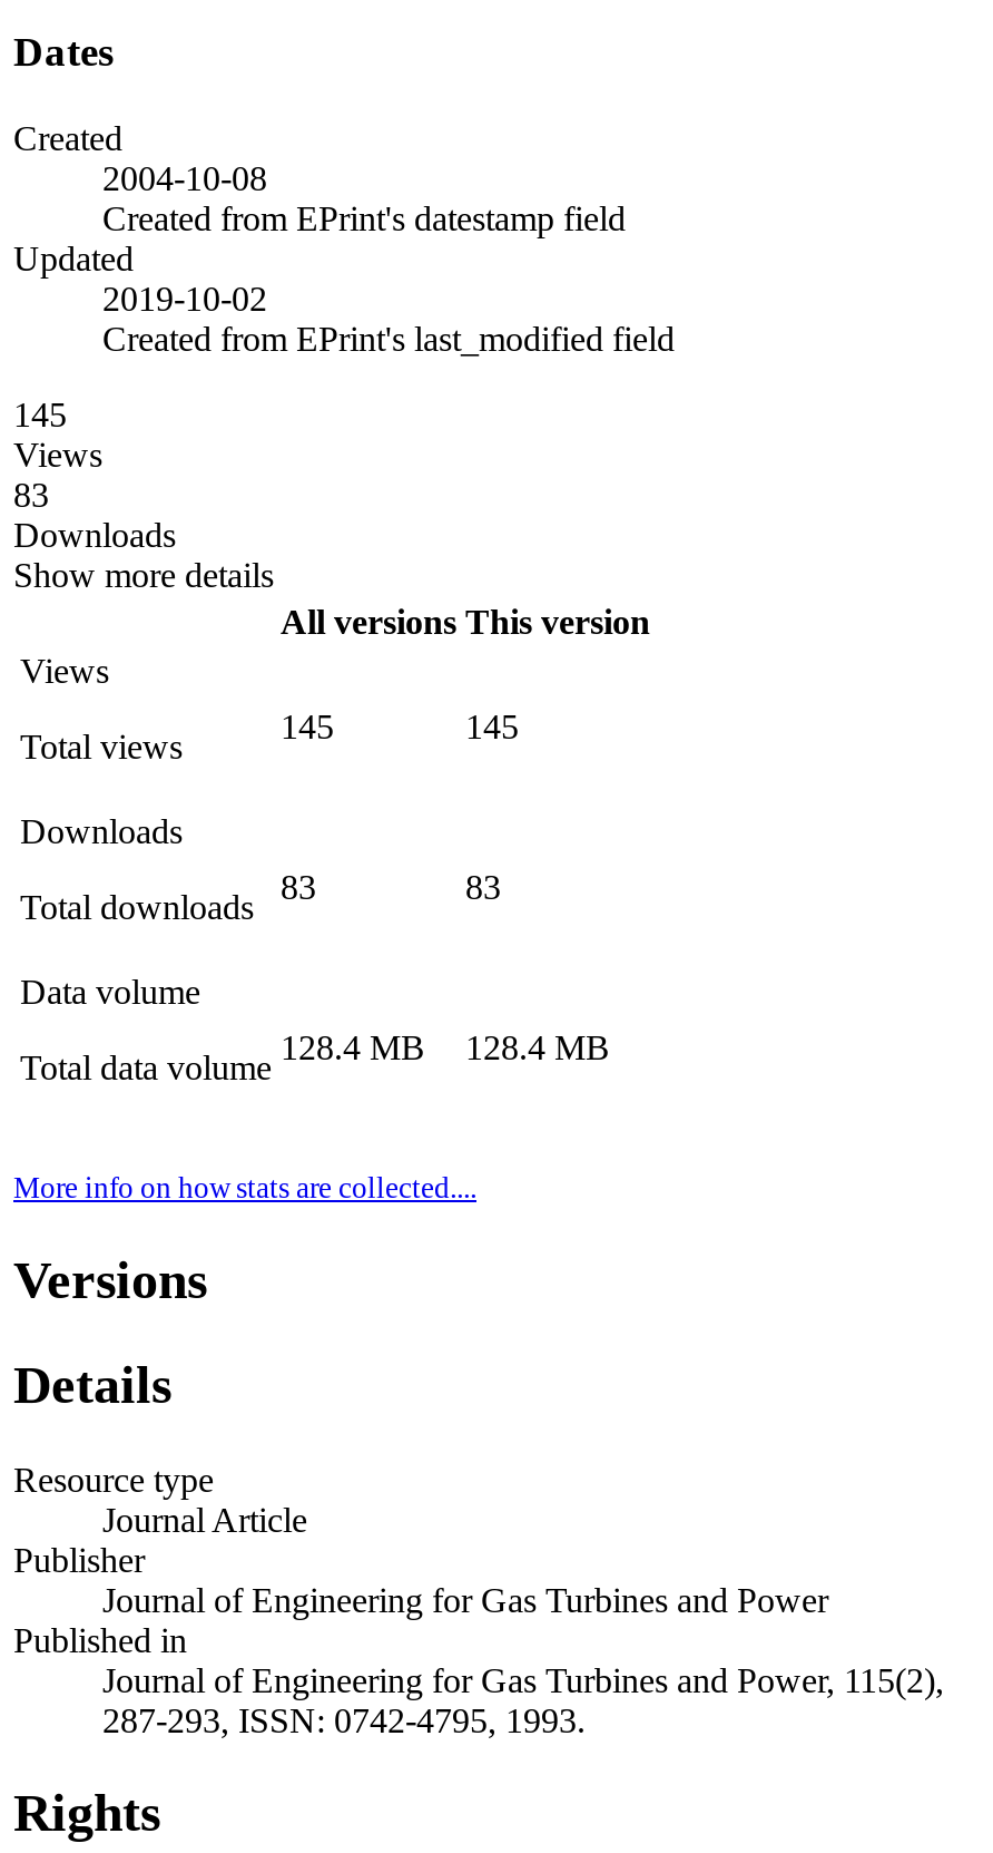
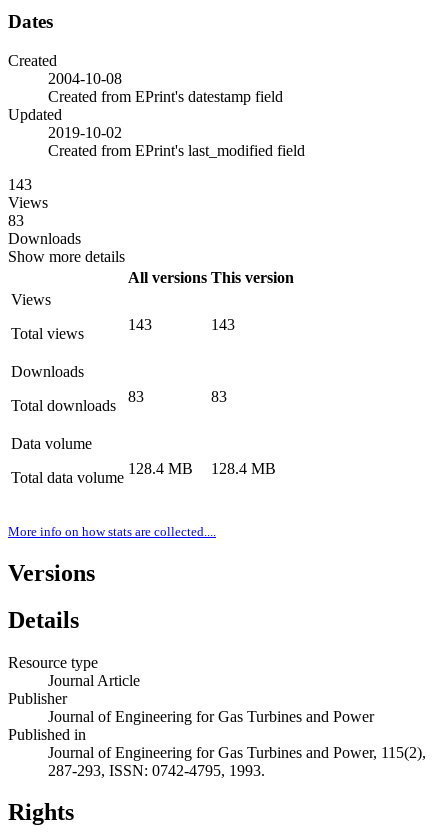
[13,395,67,433] 145 -> [8,176,32,193] 143
[281,707,334,745] 145 -> [128,316,152,333] 143
[465,707,519,745] 145 -> [211,316,235,333] 143

